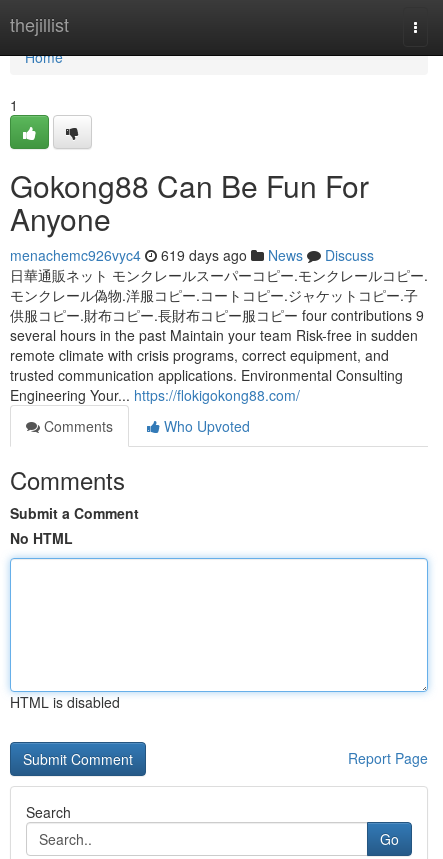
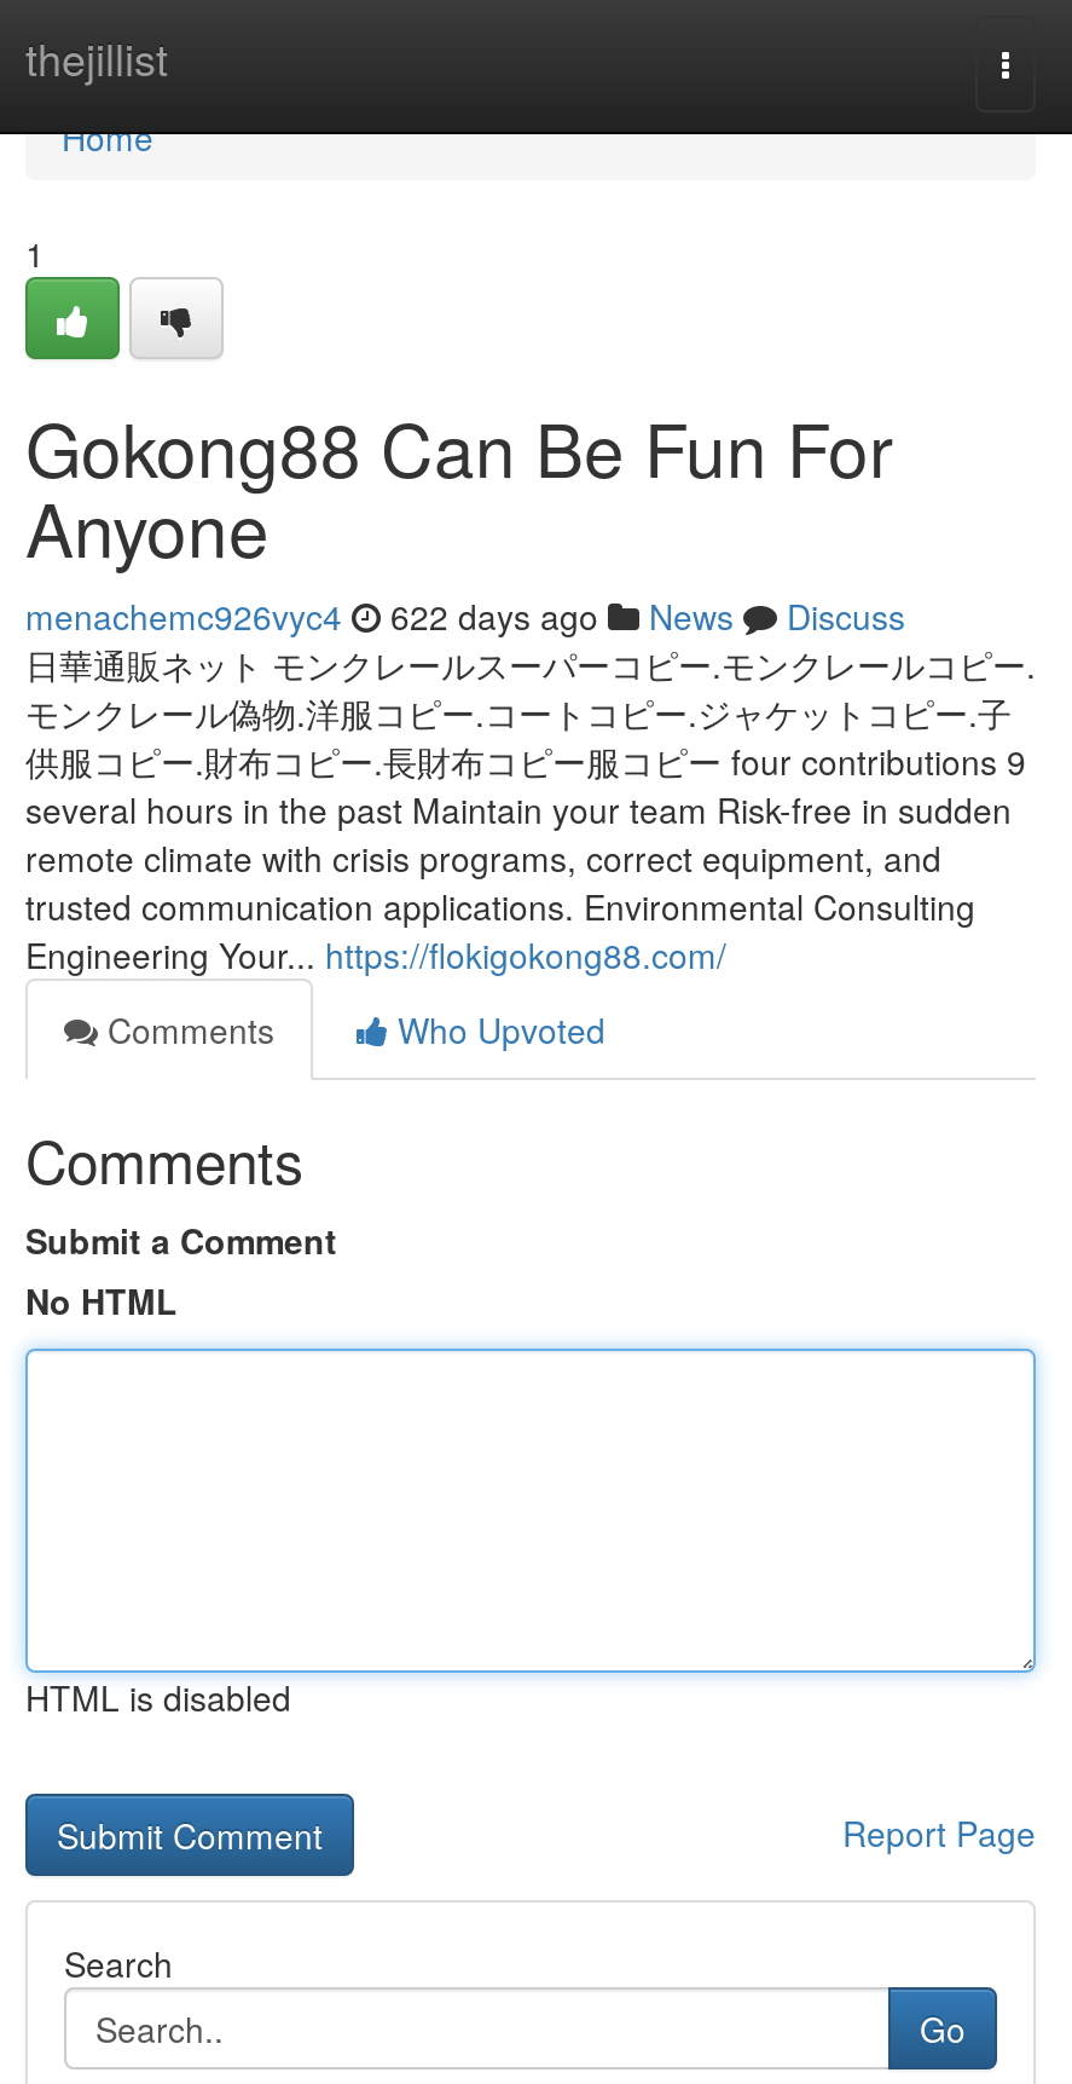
[10,245,374,265] menachemc926vyc4 619 days ago News Discuss -> [25,591,905,640] menachemc926vyc4 622 days ago News Discuss

